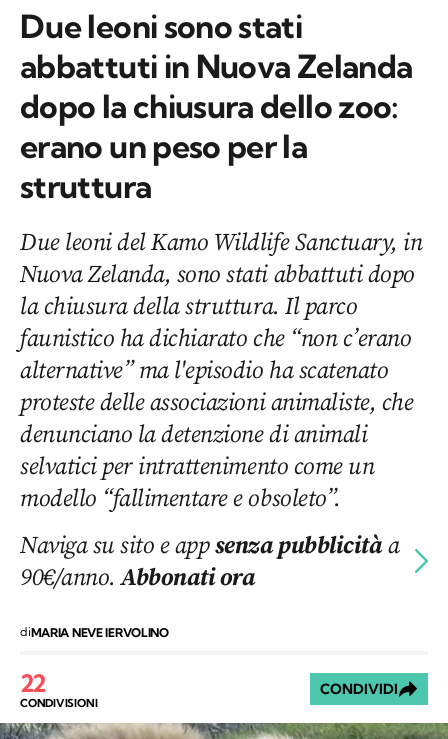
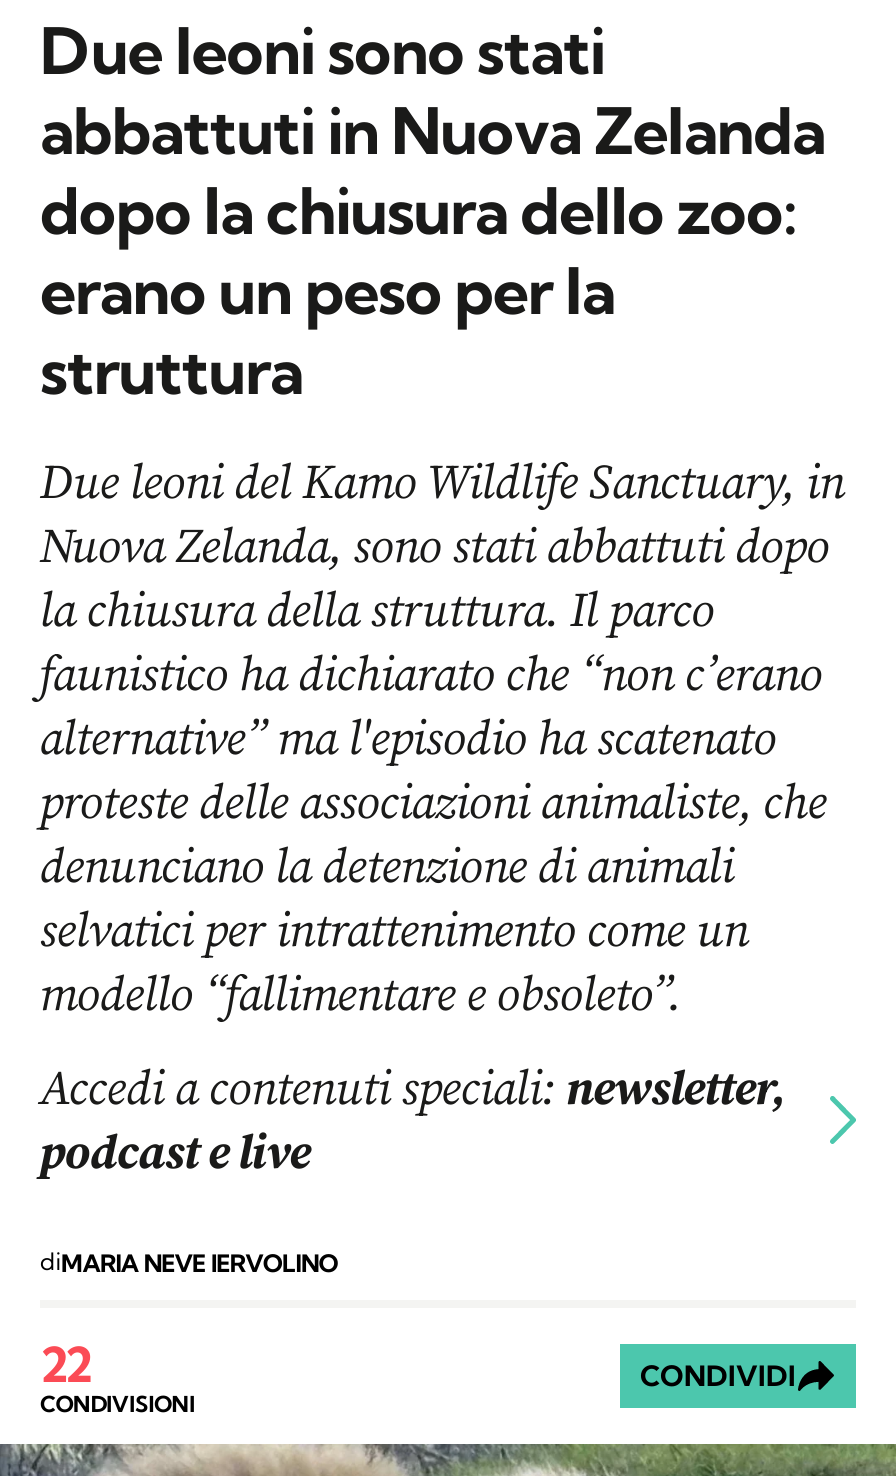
[20,528,399,593] Naviga su sito e appsenza pubblicità a | 90€/anno. Abbonati ora -> [40,1054,786,1184] Accedi a contenuti speciali: newsletter, | podcast e live

